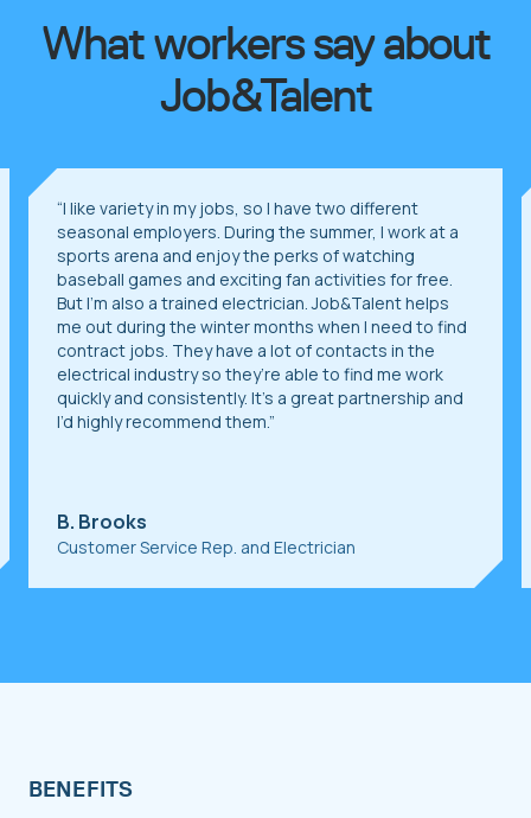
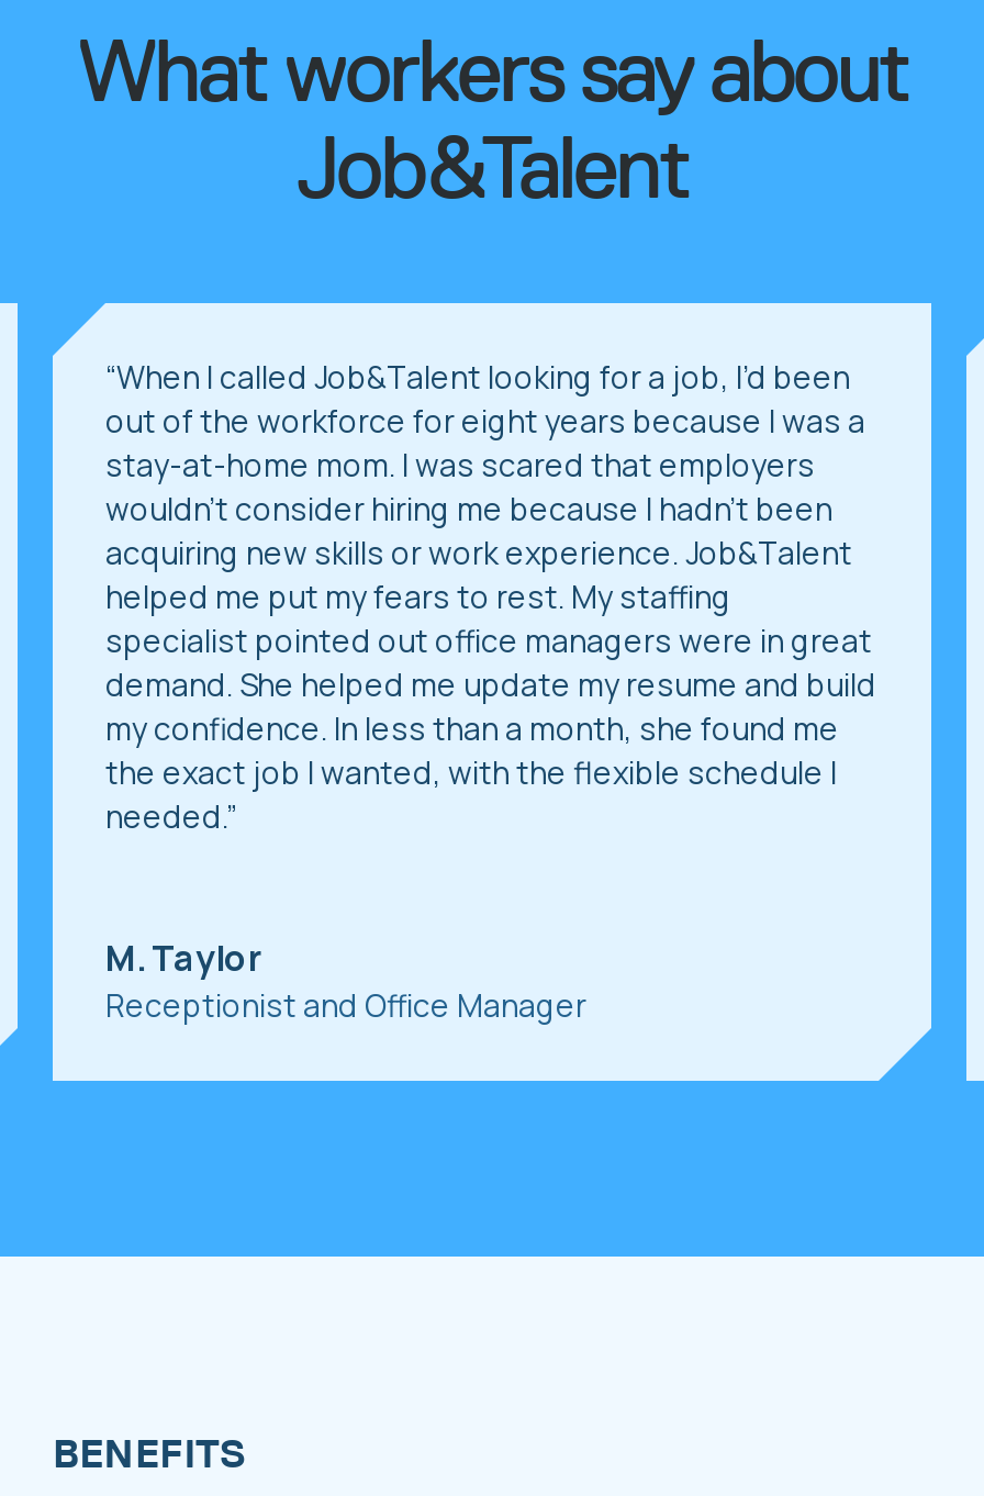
[57,196,467,432] “I like variety in my jobs, so I have two different | seasonal employers. During the summer, I work at a | sports arena and enjoy the perks of watching | baseball games and exciting fan activities for free. | But I’m also a trained electrician. Job&Talent helps | me out during the winter months when I need to find | contract jobs. They have a lot of contacts in the | electrical industry so they’re able to find me work | quickly and consistently. It’s a great partnership and | I’d highly recommend them.” -> [105,355,876,836] “When I called Job&Talent looking for a job, I’d been | out of the workforce for eight years because I was a | stay-at-home mom. I was scared that employers | wouldn’t consider hiring me because I hadn’t been | acquiring new skills or work experience. Job&Talent | helped me put my fears to rest. My staffing | specialist pointed out office managers were in great | demand. She helped me update my resume and build | my confidence. In less than a month, she found me | the exact job I wanted, with the flexible schedule I | needed.”
[57,508,356,558] B. Brooks | Customer Service Rep. and Electrician -> [105,933,586,1025] M. Taylor | Receptionist and Office Manager

